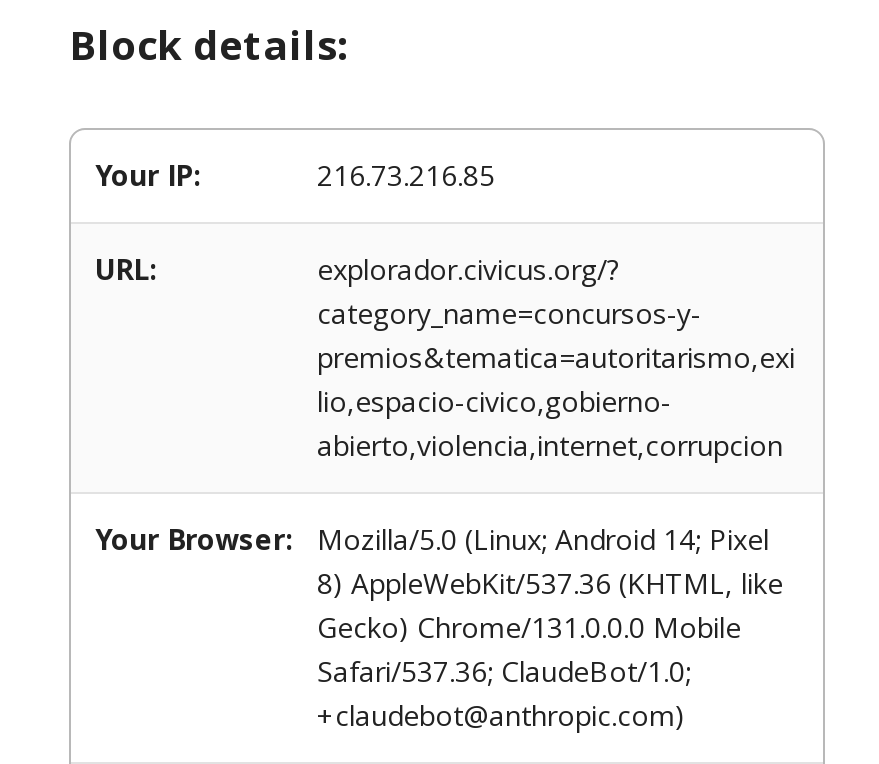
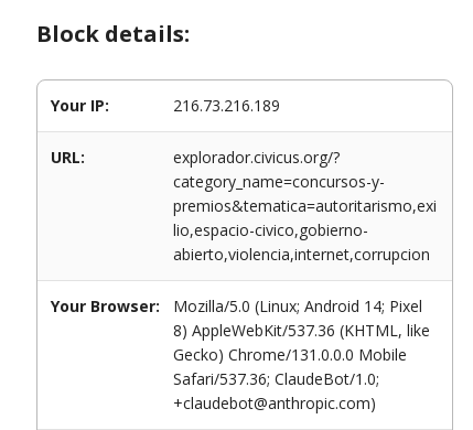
[317,156,495,194] 216.73.216.85 -> [173,95,280,116] 216.73.216.189

